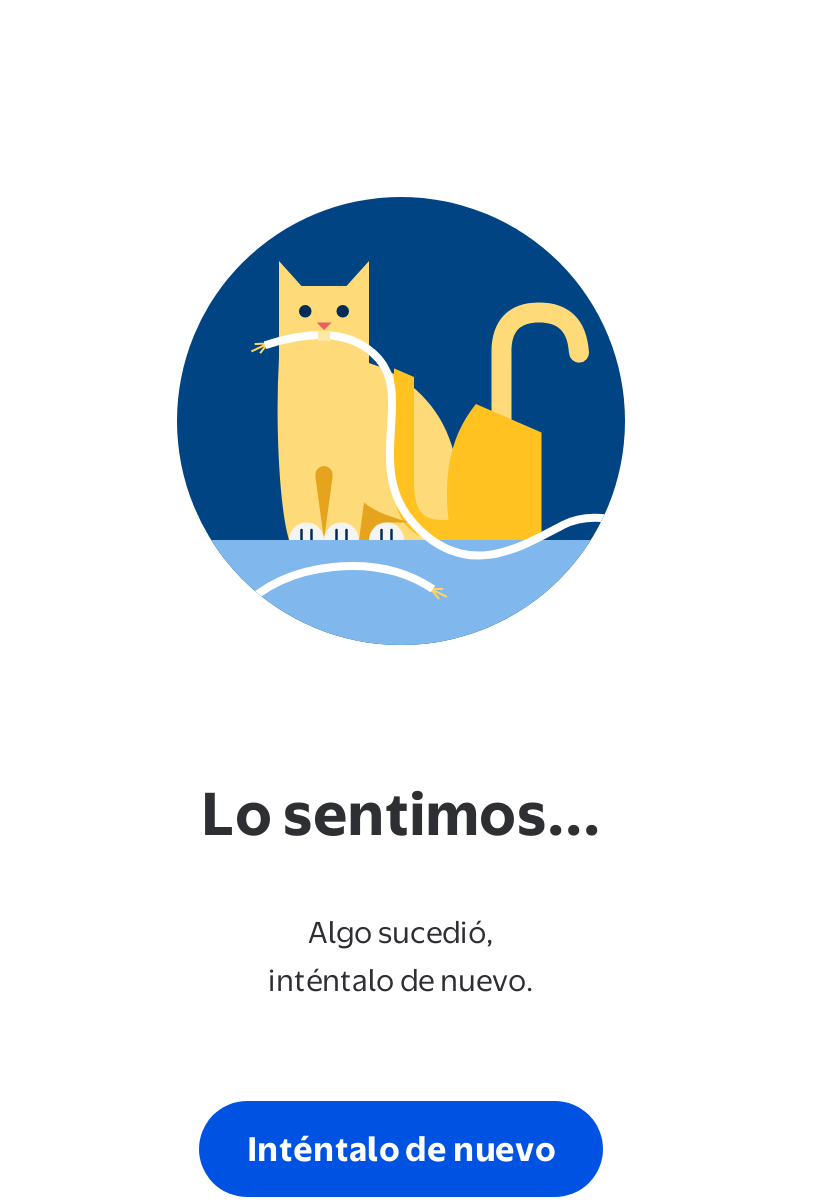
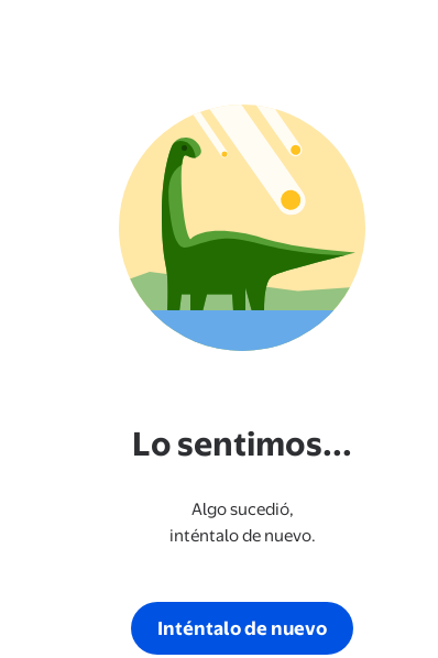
[175,195,627,601] [image] -> [119,105,365,326] [image]

